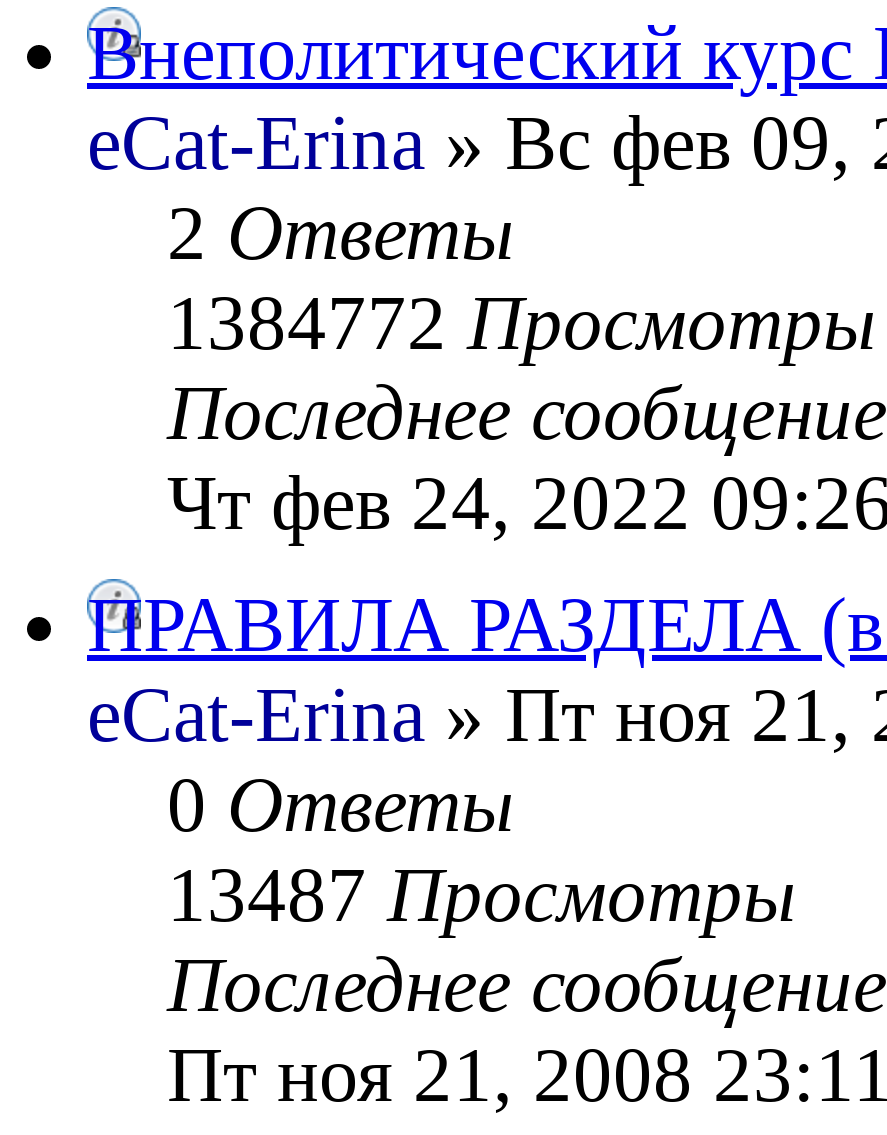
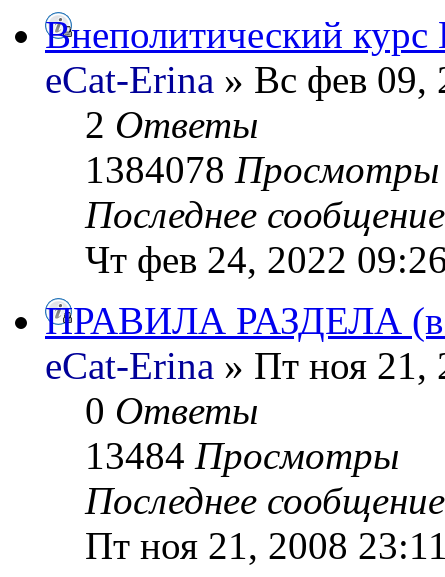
[167,279,875,365] 1384772 Просмотры -> [85,148,439,191] 1384078 Просмотры
[167,851,795,937] 13487 Просмотры -> [85,434,399,477] 13484 Просмотры

